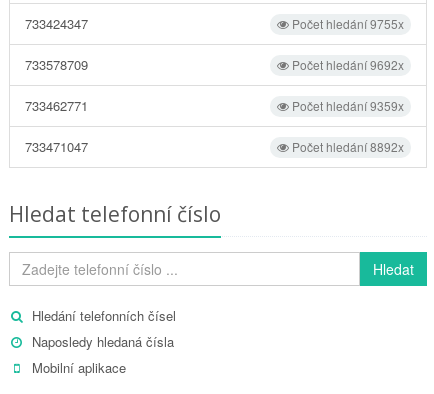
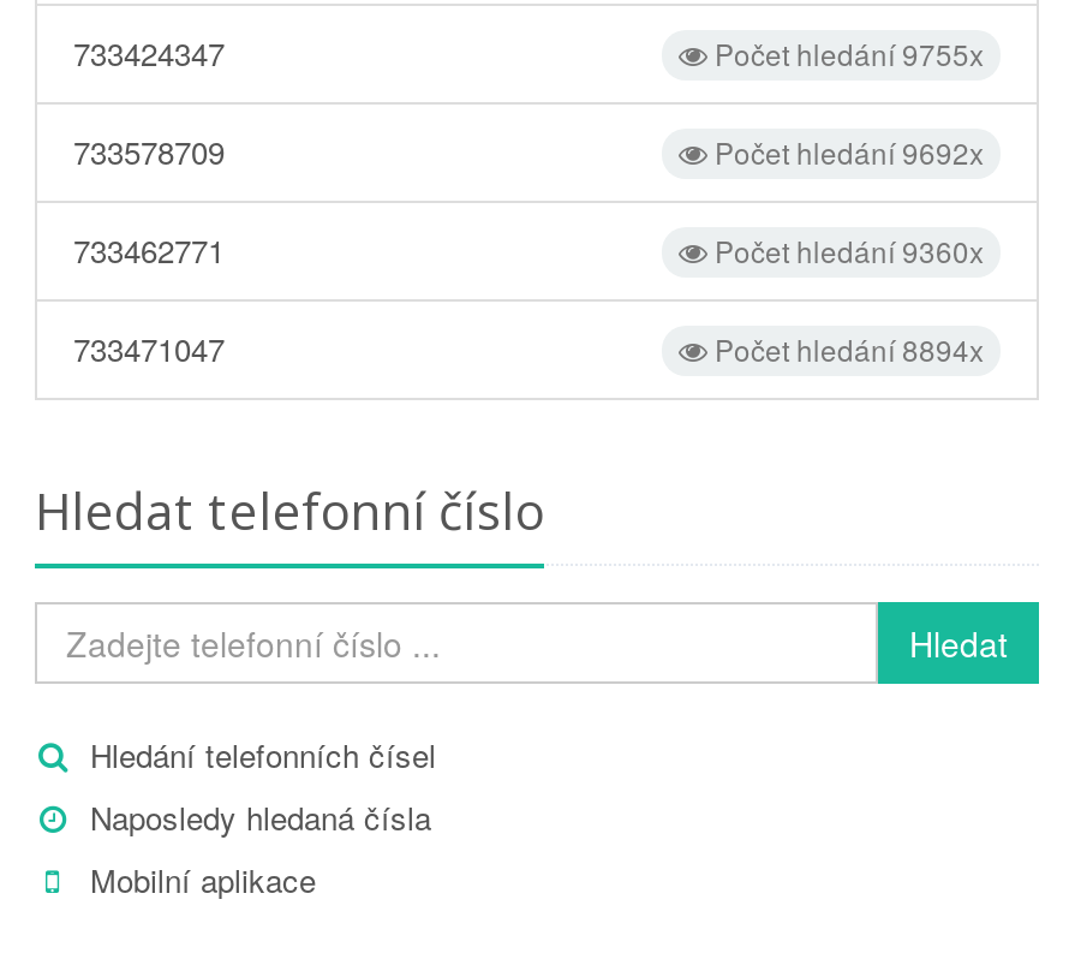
[289,97,404,114] Počet hledání 9359x -> [707,229,984,270] Počet hledání 9360x
[289,138,404,155] Počet hledání 8892x -> [707,327,984,368] Počet hledání 8894x

